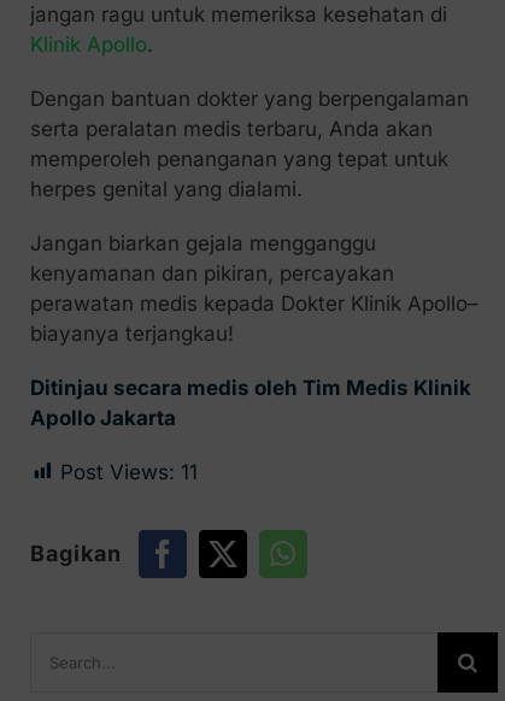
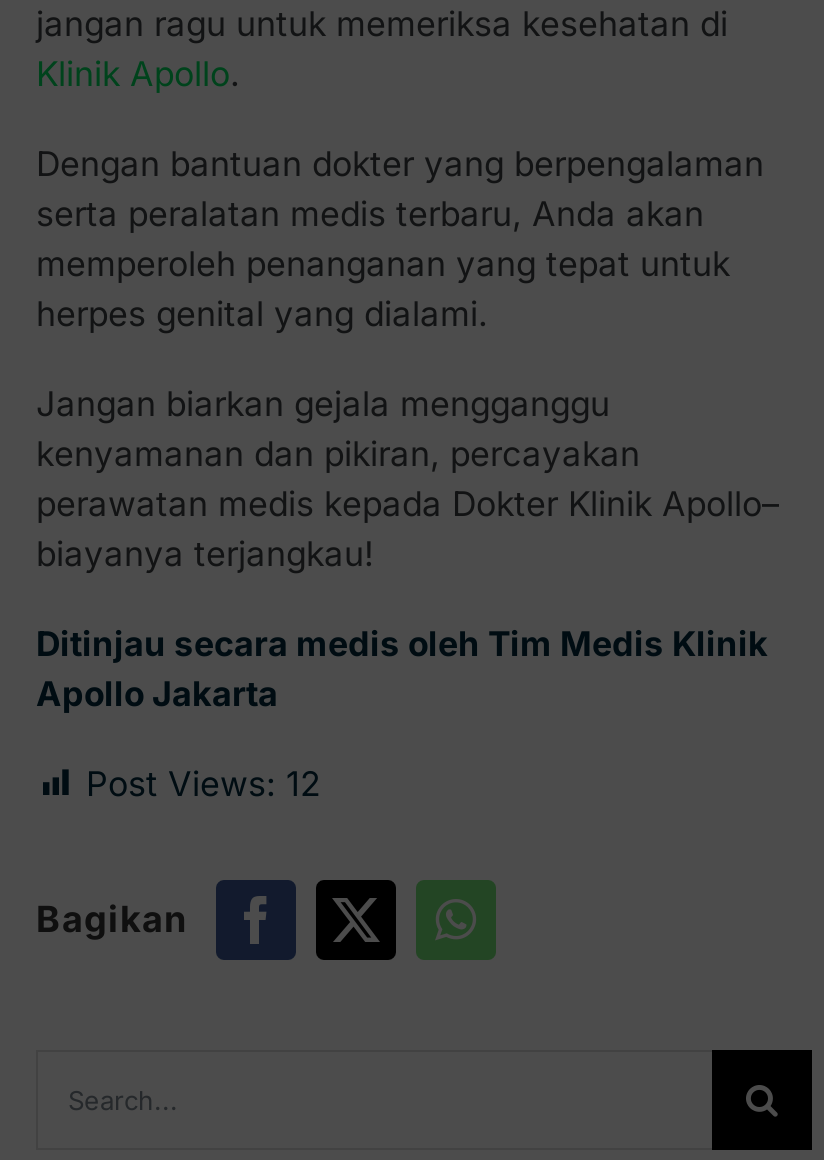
[60,460,198,484] Post Views: 11 -> [86,764,320,804] Post Views: 12

